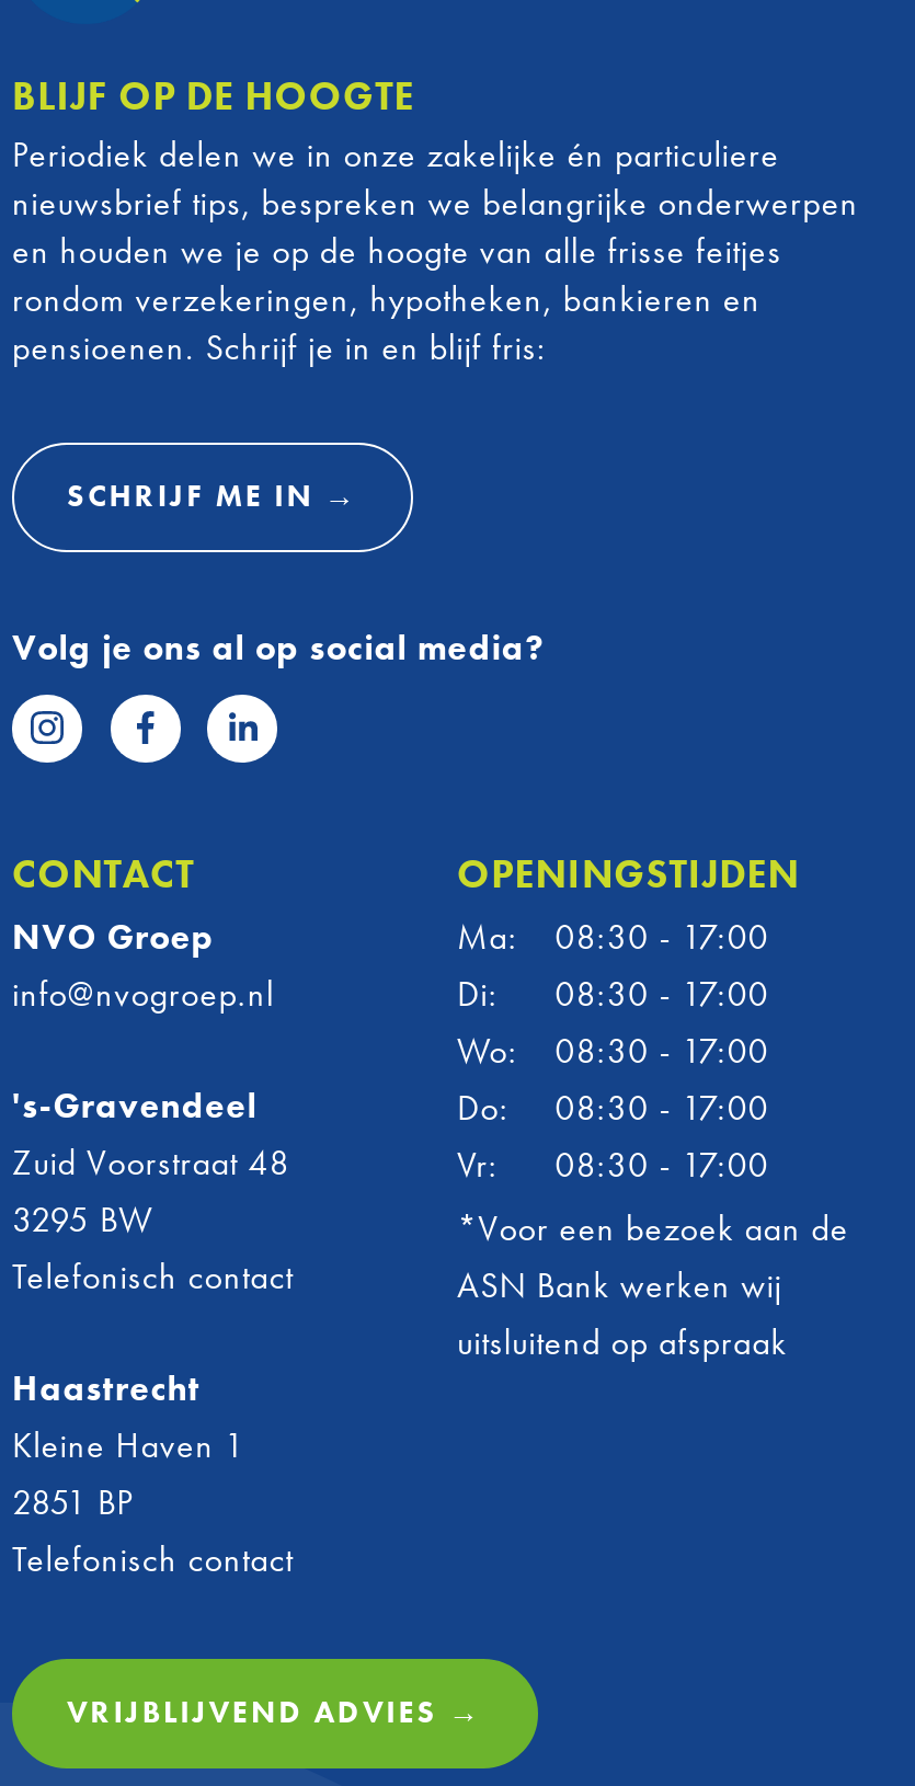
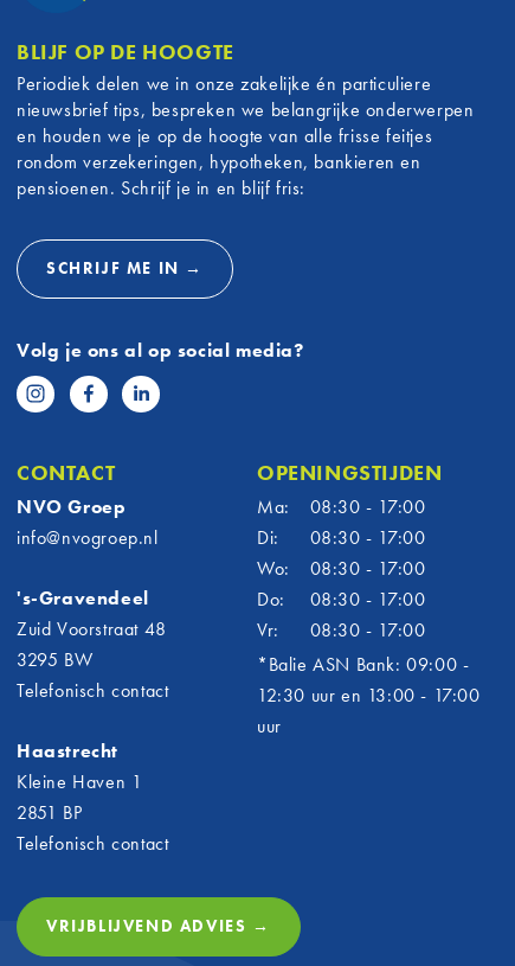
[457,1205,849,1365] *Voor een bezoek aan de | ASN Bank werken wij | uitsluitend op afspraak -> [257,652,480,738] *Balie ASN Bank: 09:00 - | 12:30 uur en 13:00 - 17:00 | uur

